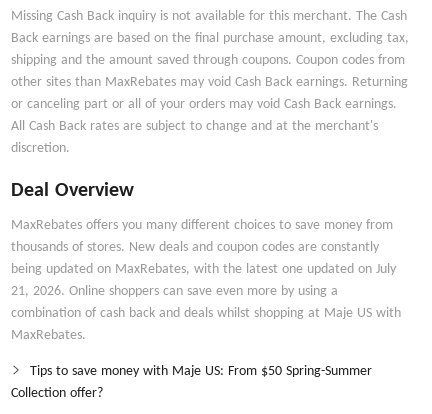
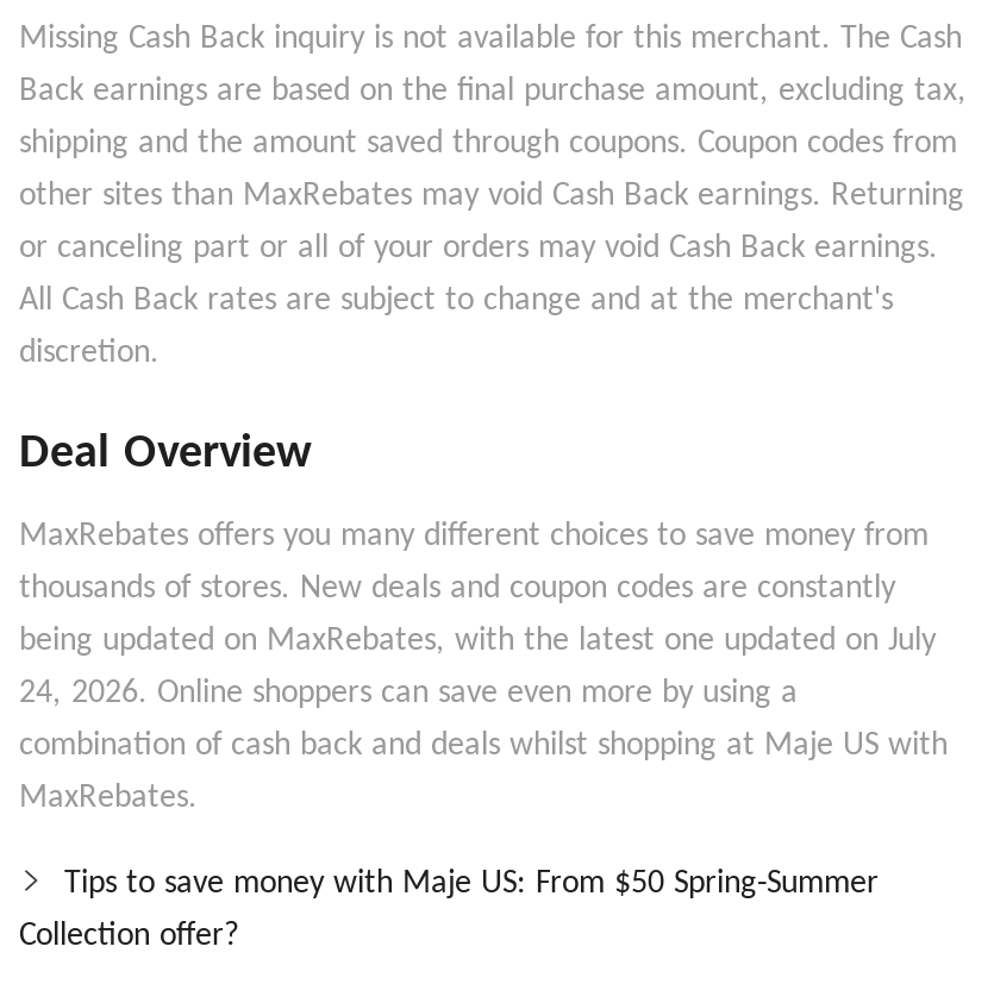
[11,284,338,299] 21, 2026. Online shoppers can save even more by using a -> [19,676,798,712] 24, 2026. Online shoppers can save even more by using a

